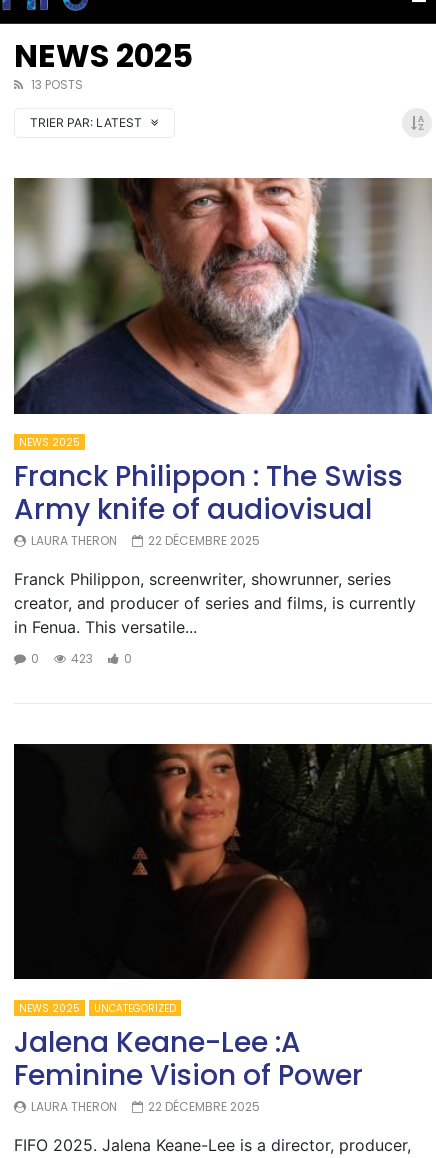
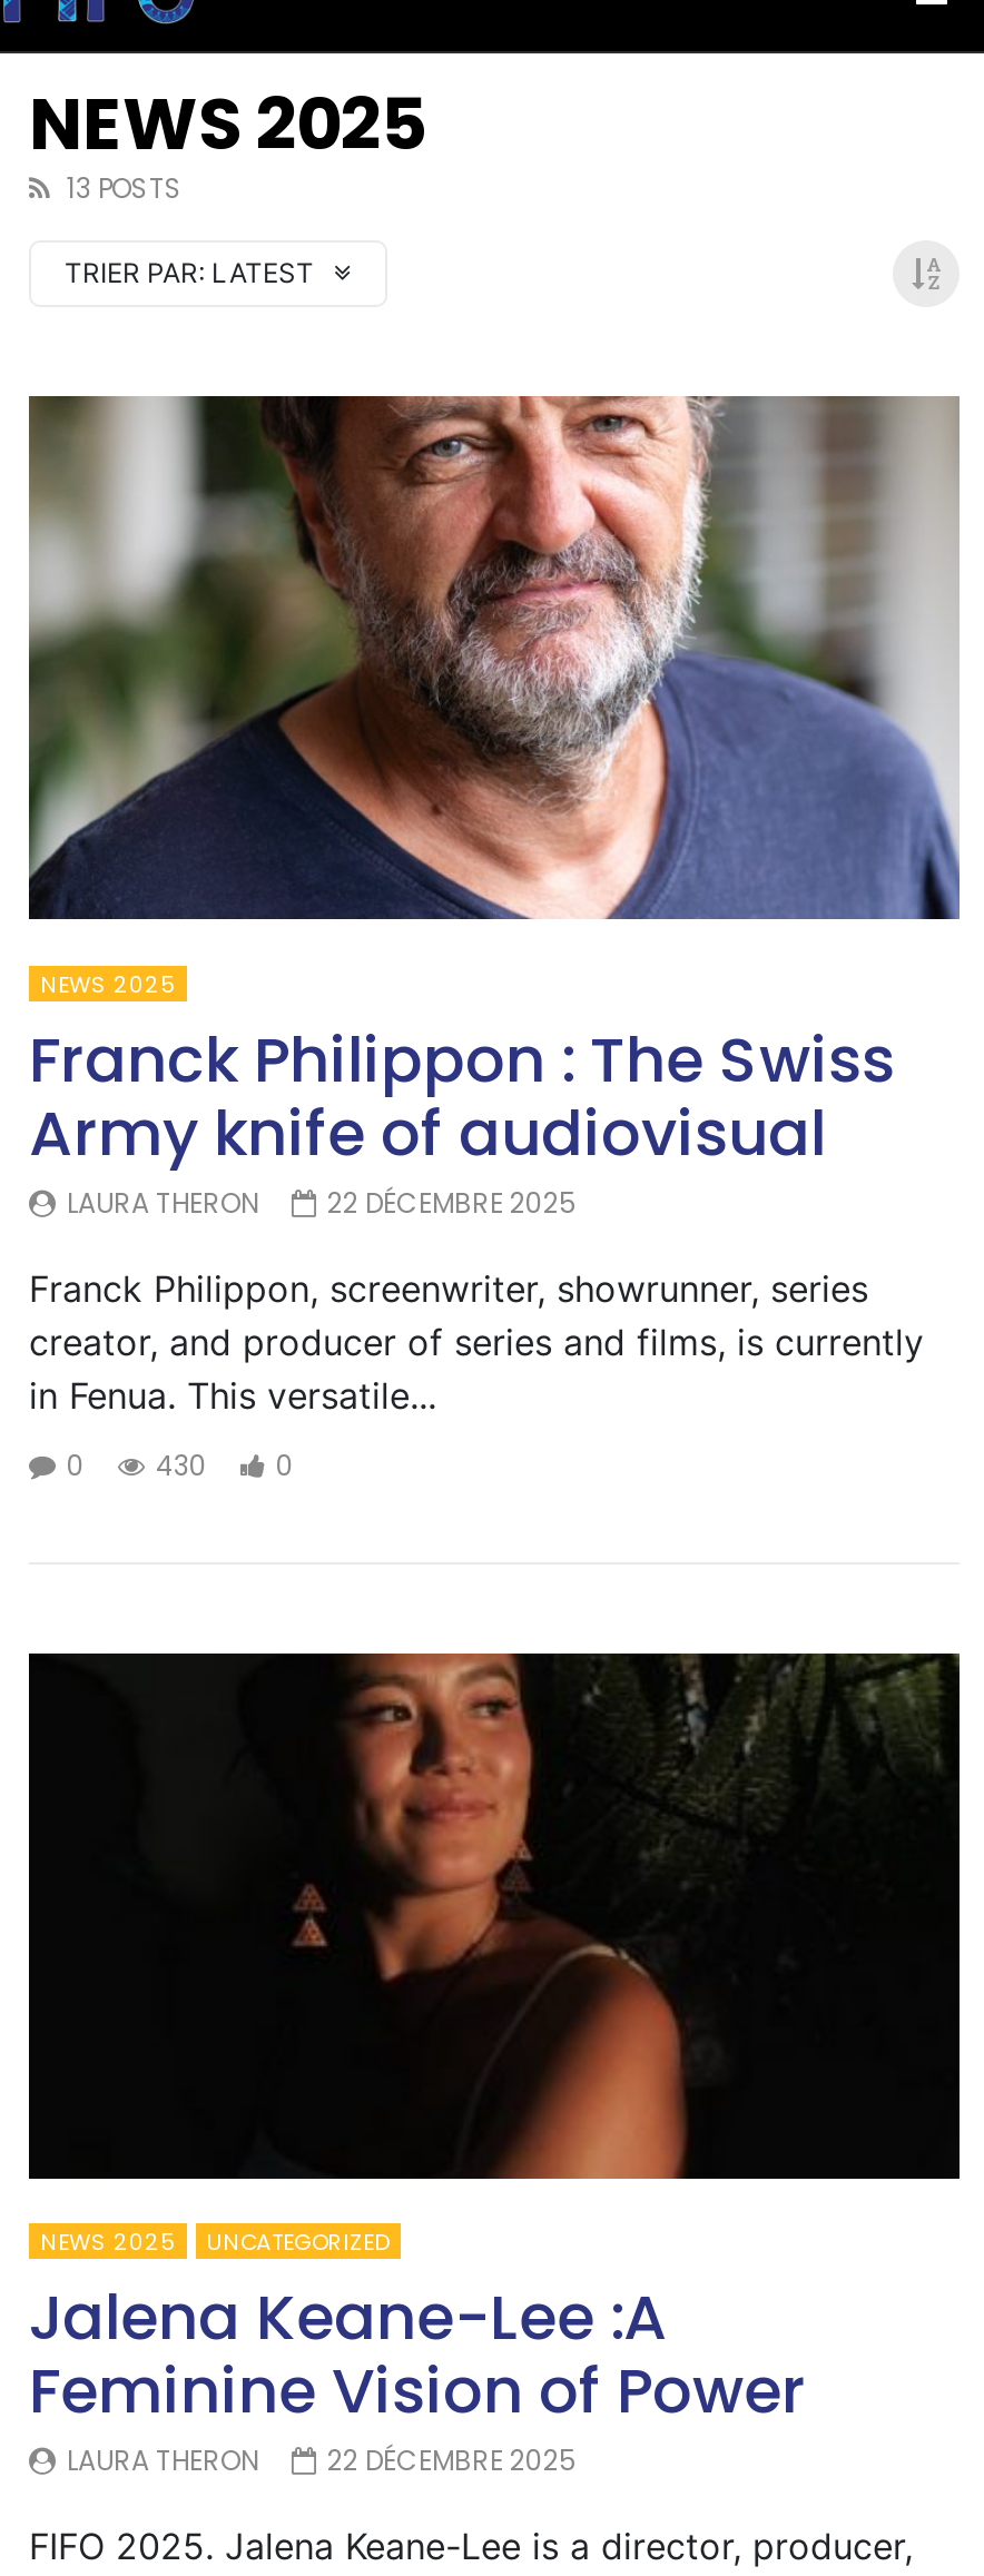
[31,650,132,667] 0 423 0 -> [67,1446,294,1484] 0 430 0

